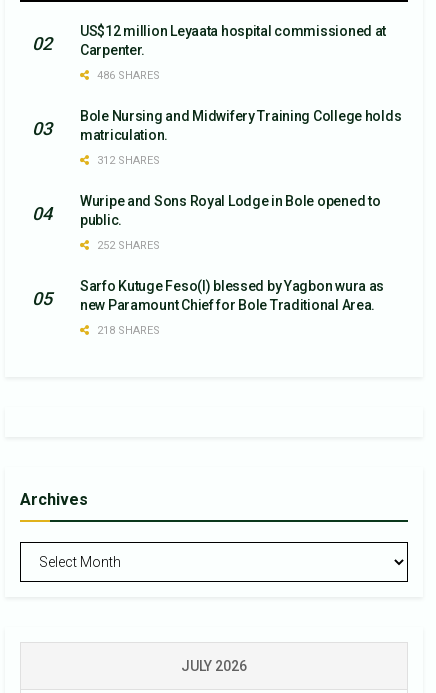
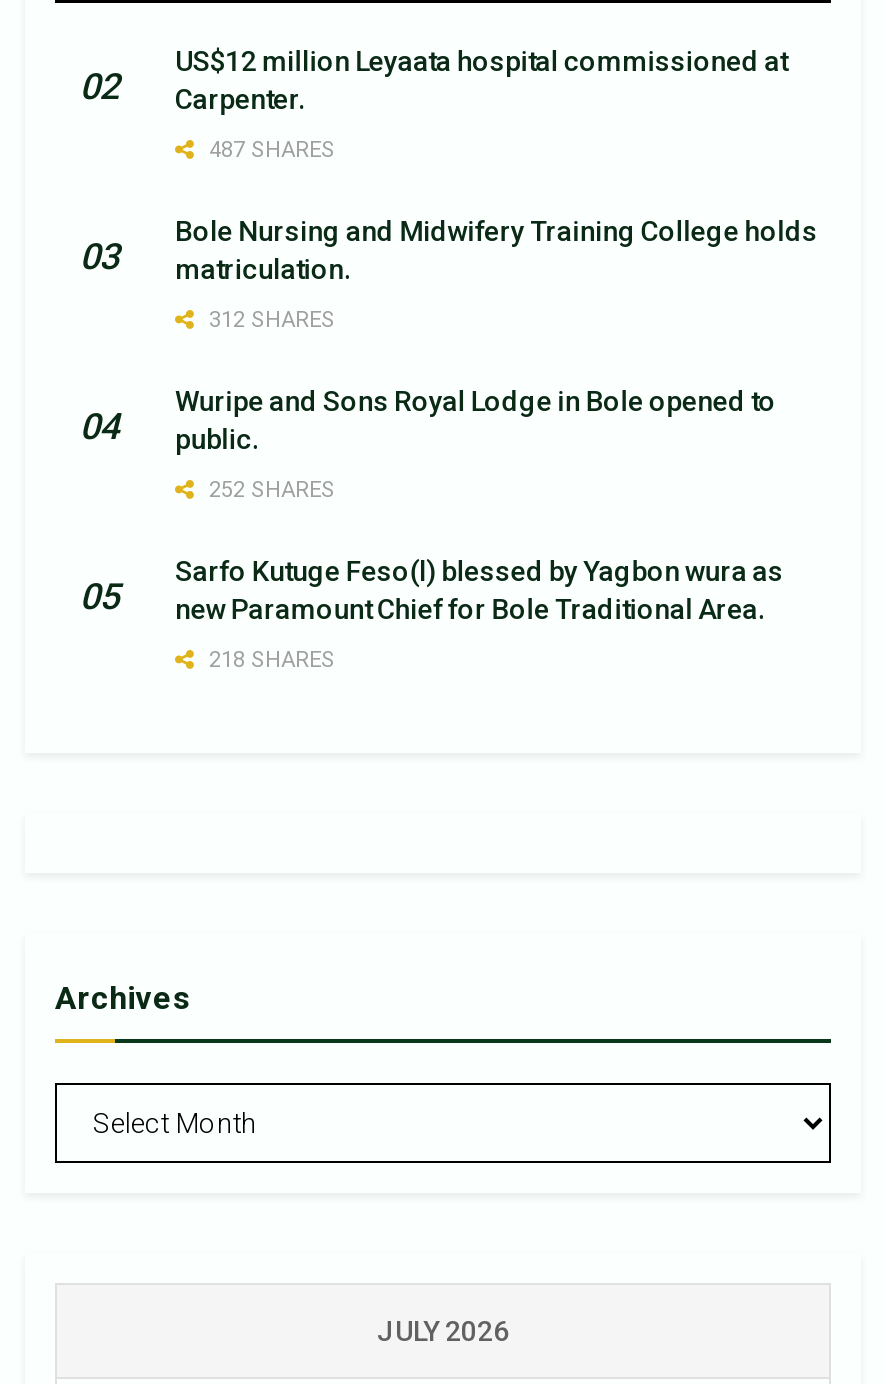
[94,69,160,82] 486 SHARES -> [203,137,335,163] 487 SHARES

